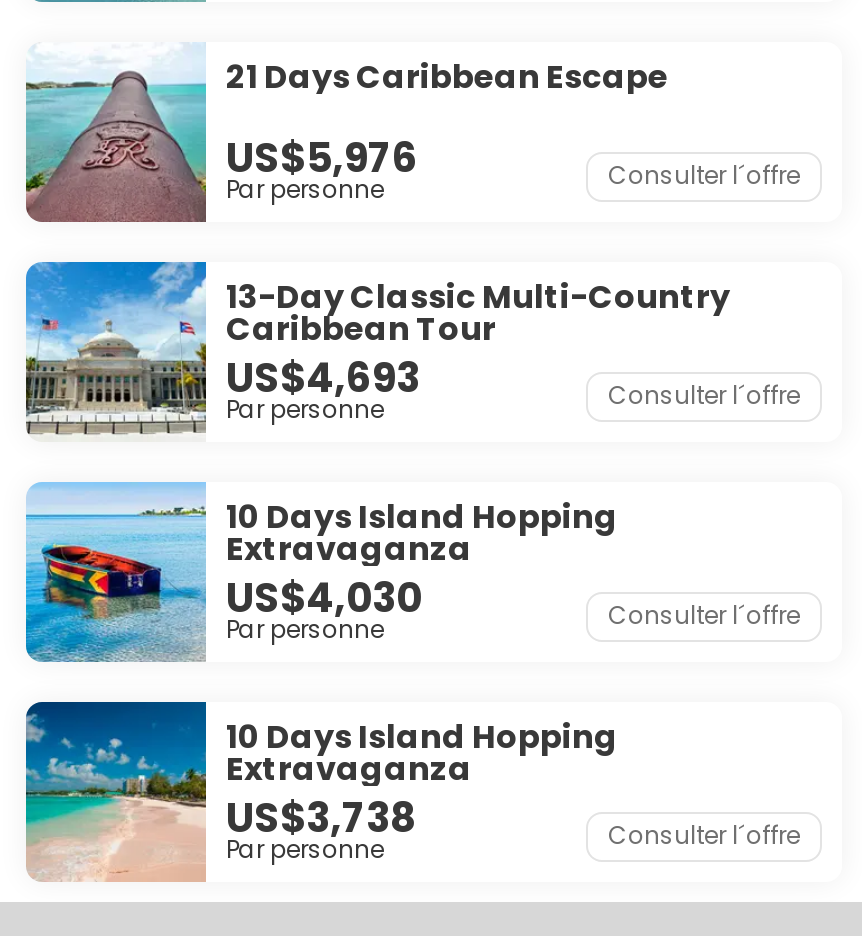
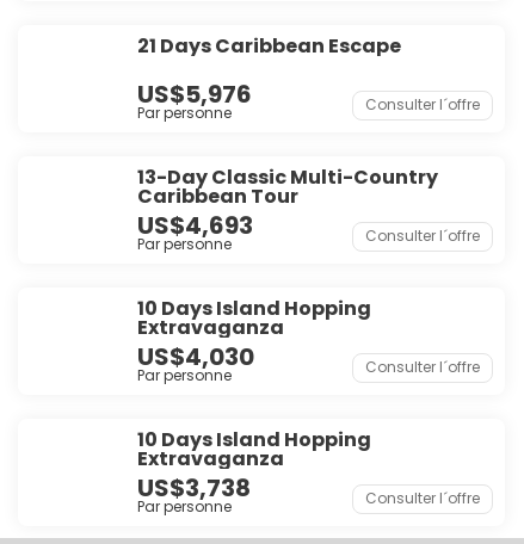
[24,44,208,224] [image] -> none
[24,260,208,438] [image] -> none
[24,480,208,664] [image] -> none
[24,700,208,884] [image] -> none

